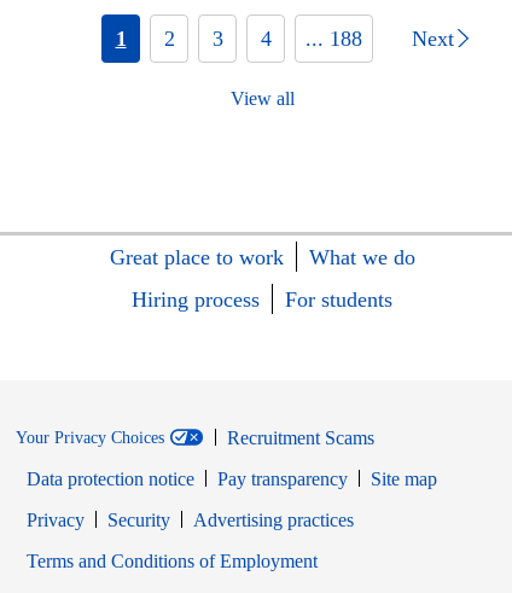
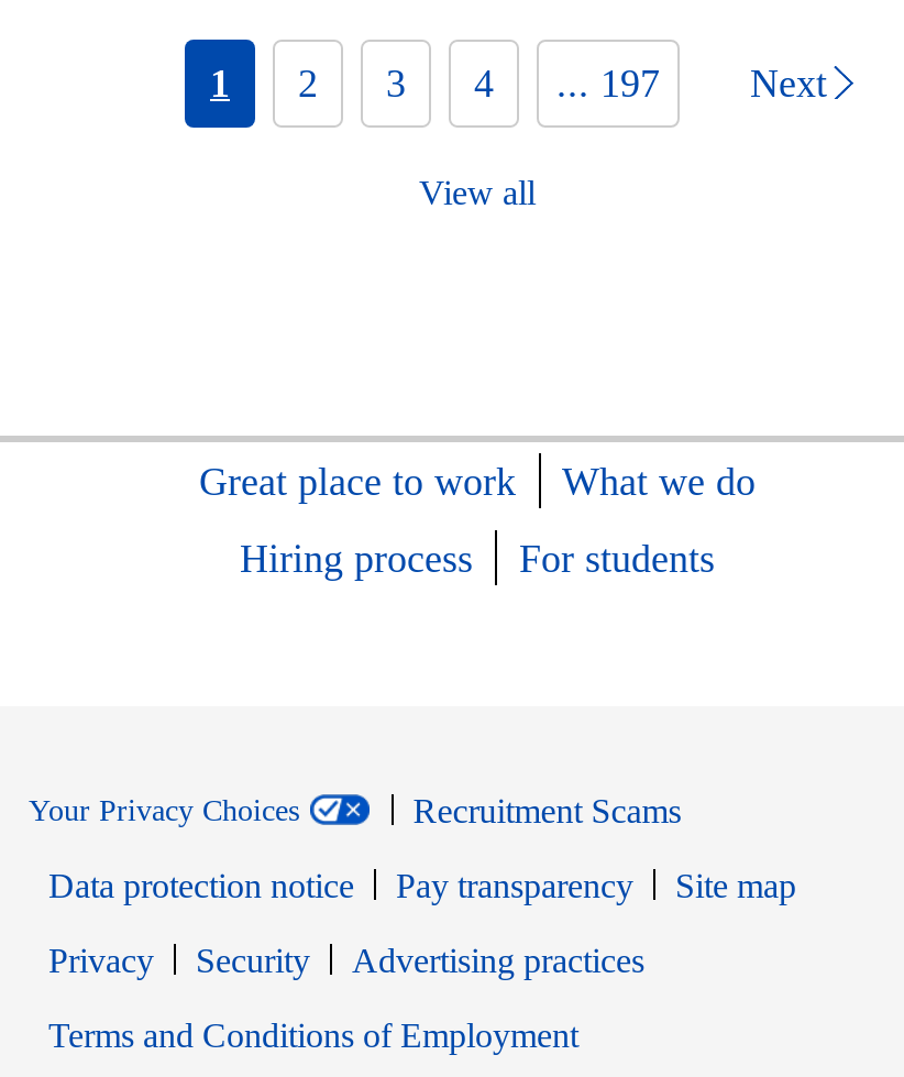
[115,26,362,50] 1 2 3 4 ... 188 -> [210,61,660,105] 1 2 3 4 ... 197

